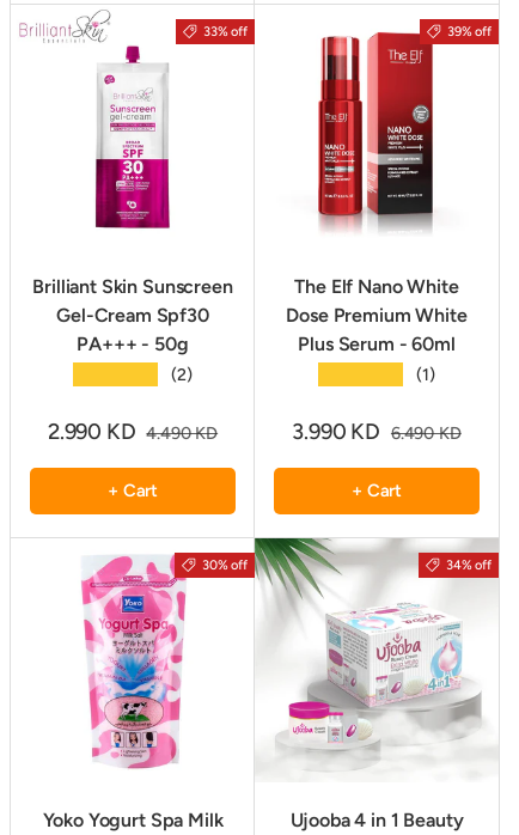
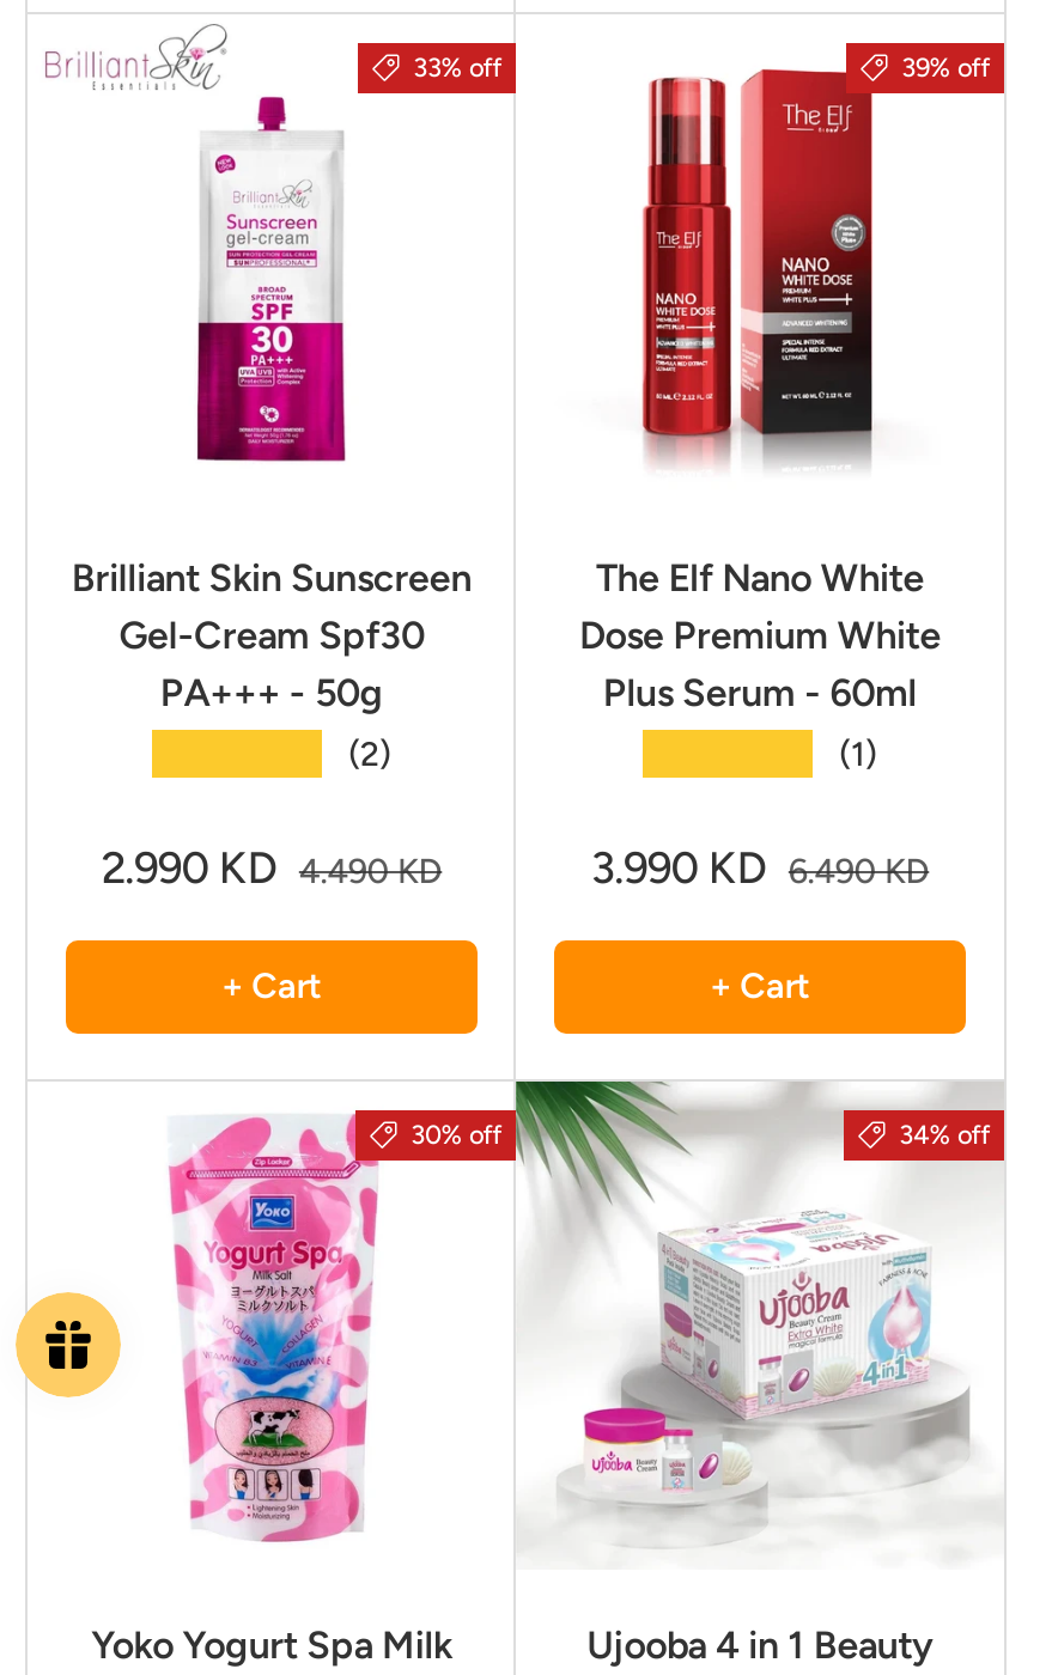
none -> [13,1290,123,1400] [image]

